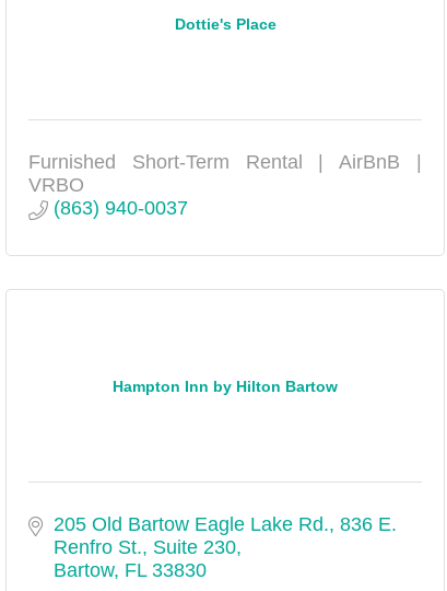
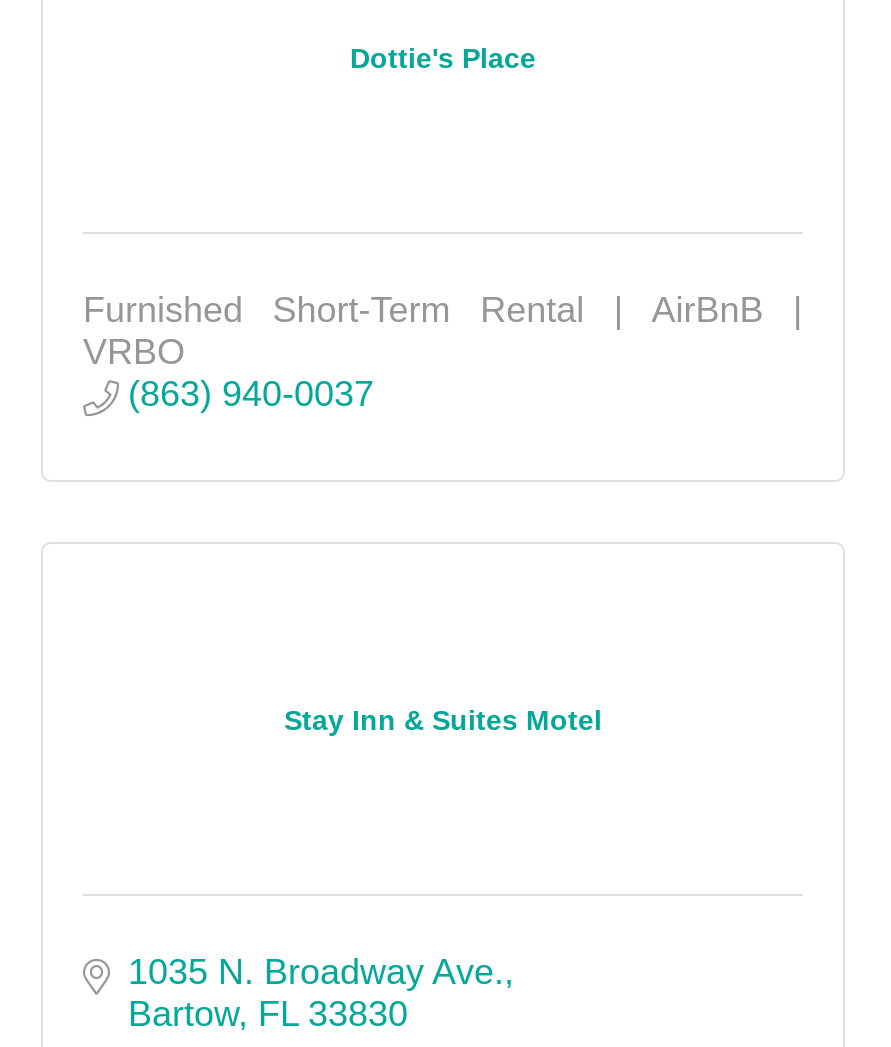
[113,378,338,396] Hampton Inn by Hilton Bartow -> [284,705,602,737] Stay Inn & Suites Motel
[53,514,396,559] 205 Old Bartow Eagle Lake Rd. 836 E. | Renfro St., Suite 230 -> [128,953,504,993] 1035 N. Broadway Ave.

